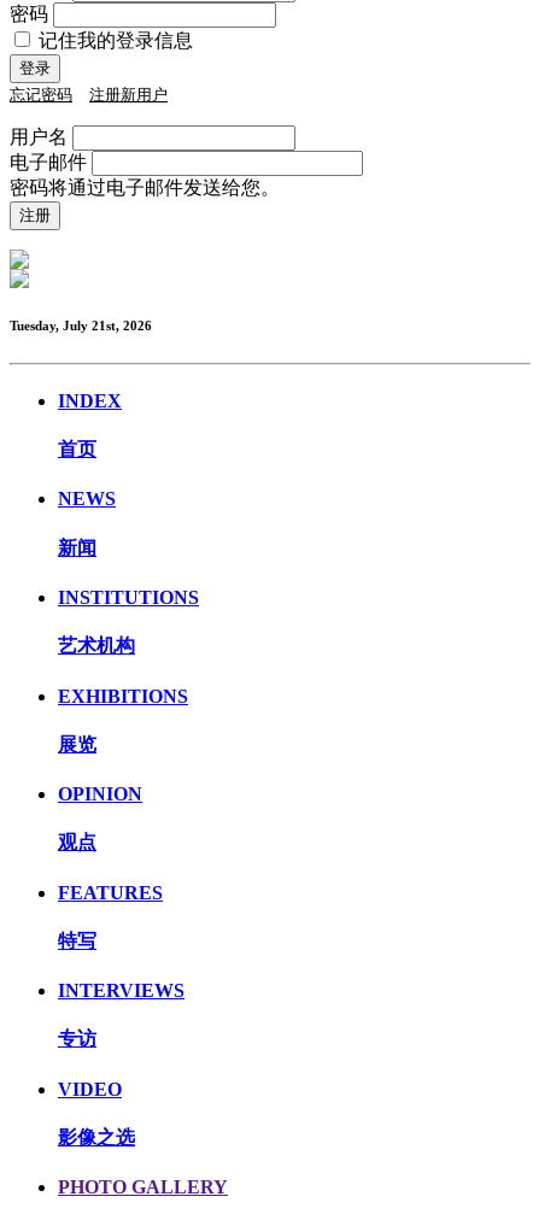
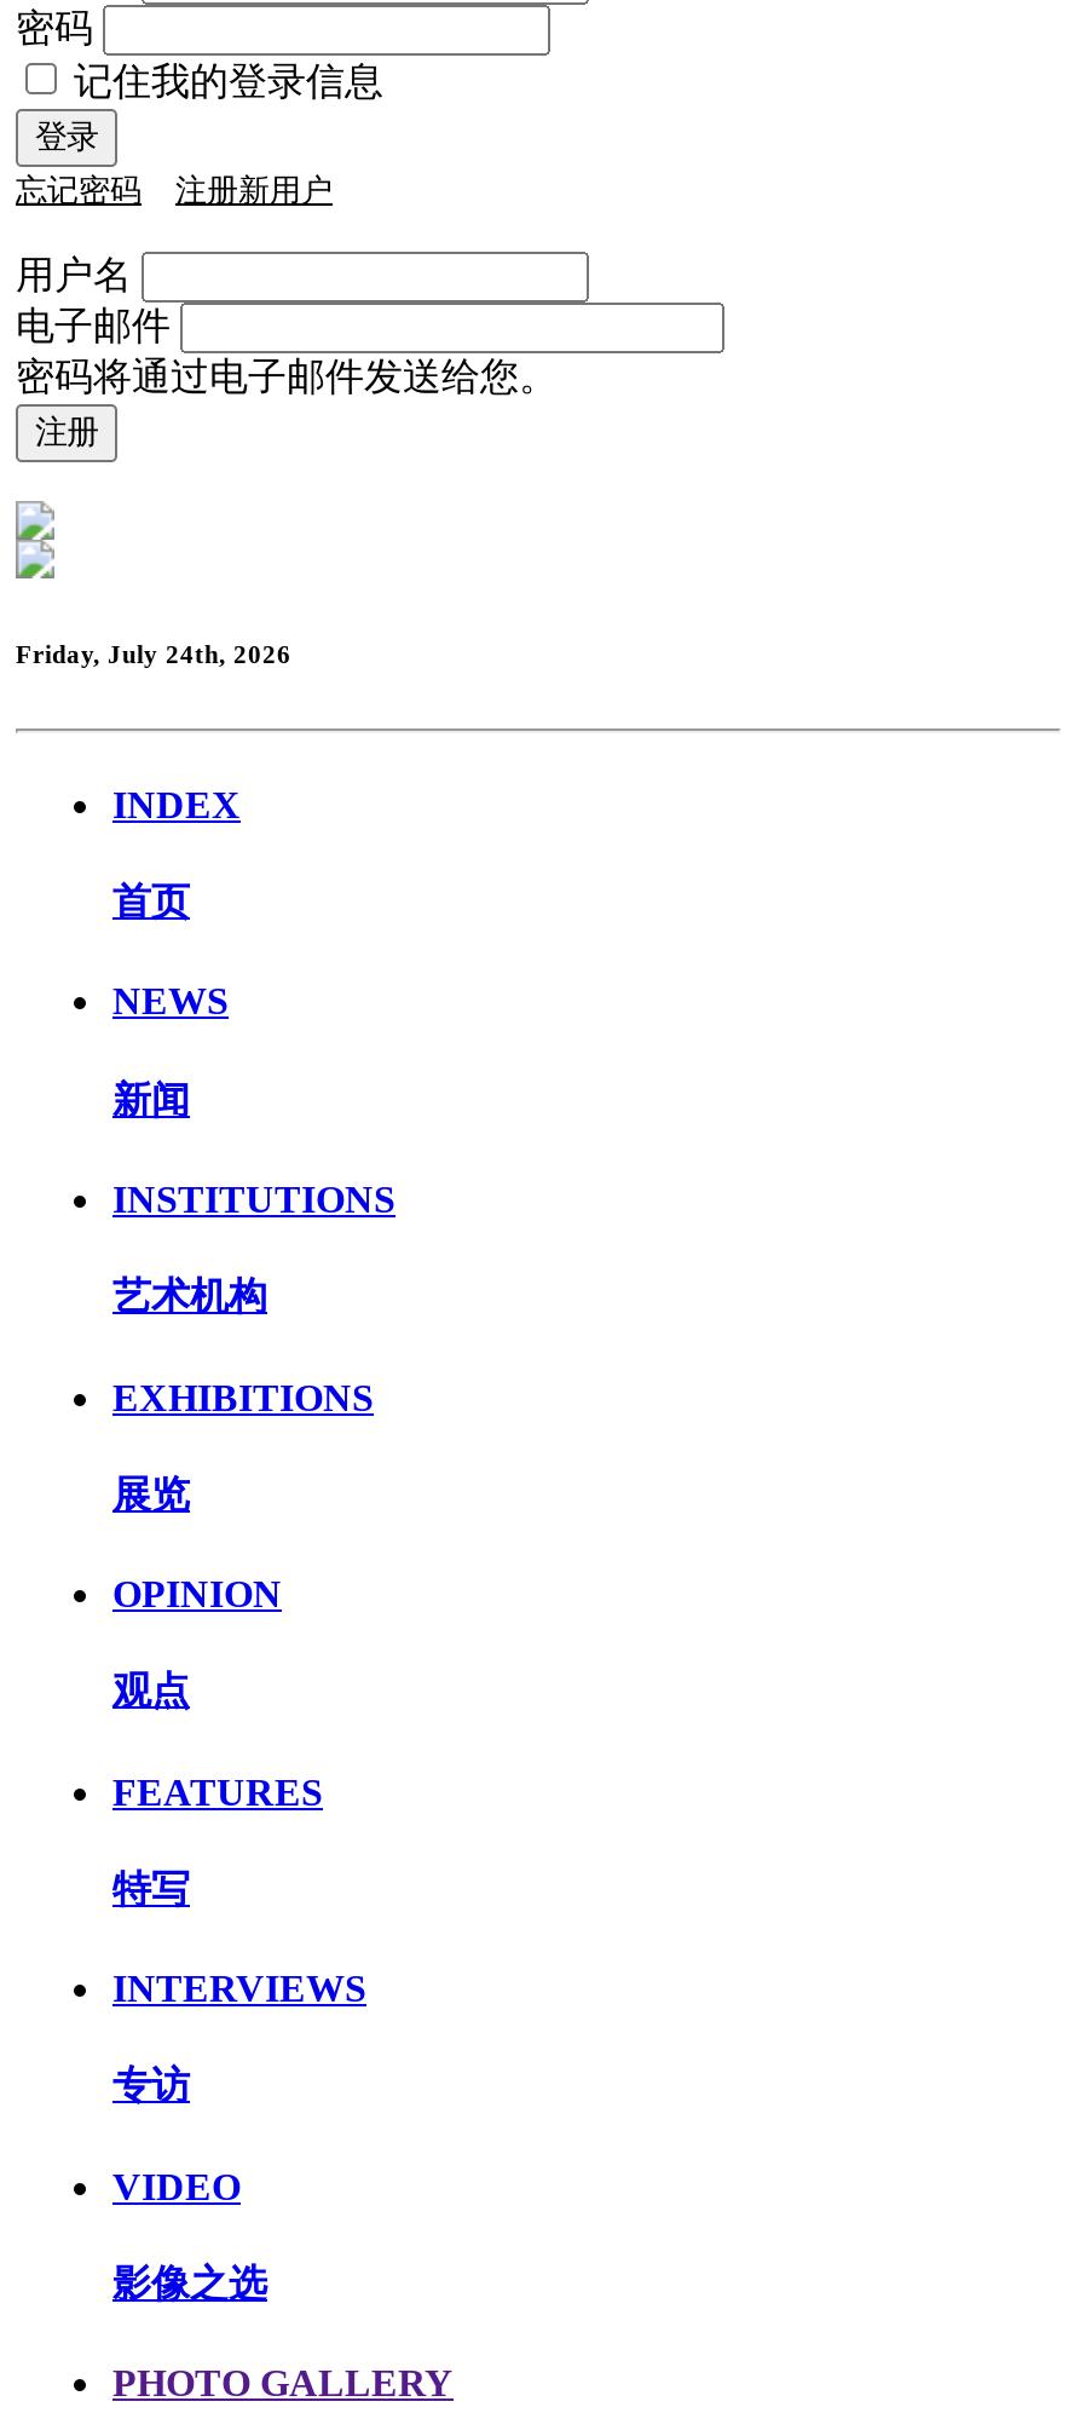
[10,318,152,332] Tuesday, July 21st, 2026 -> [16,638,291,667] Friday, July 24th, 2026

